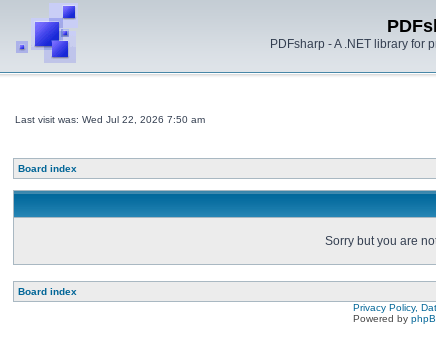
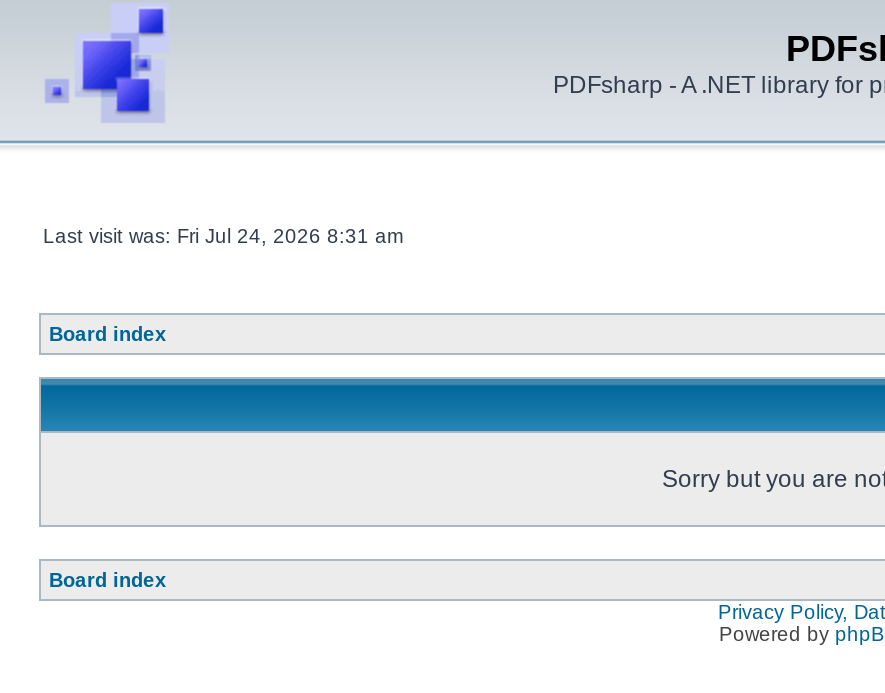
[15,114,205,125] Last visit was: Wed Jul 22, 2026 7:50 am -> [43,225,403,247] Last visit was: Fri Jul 24, 2026 8:31 am

